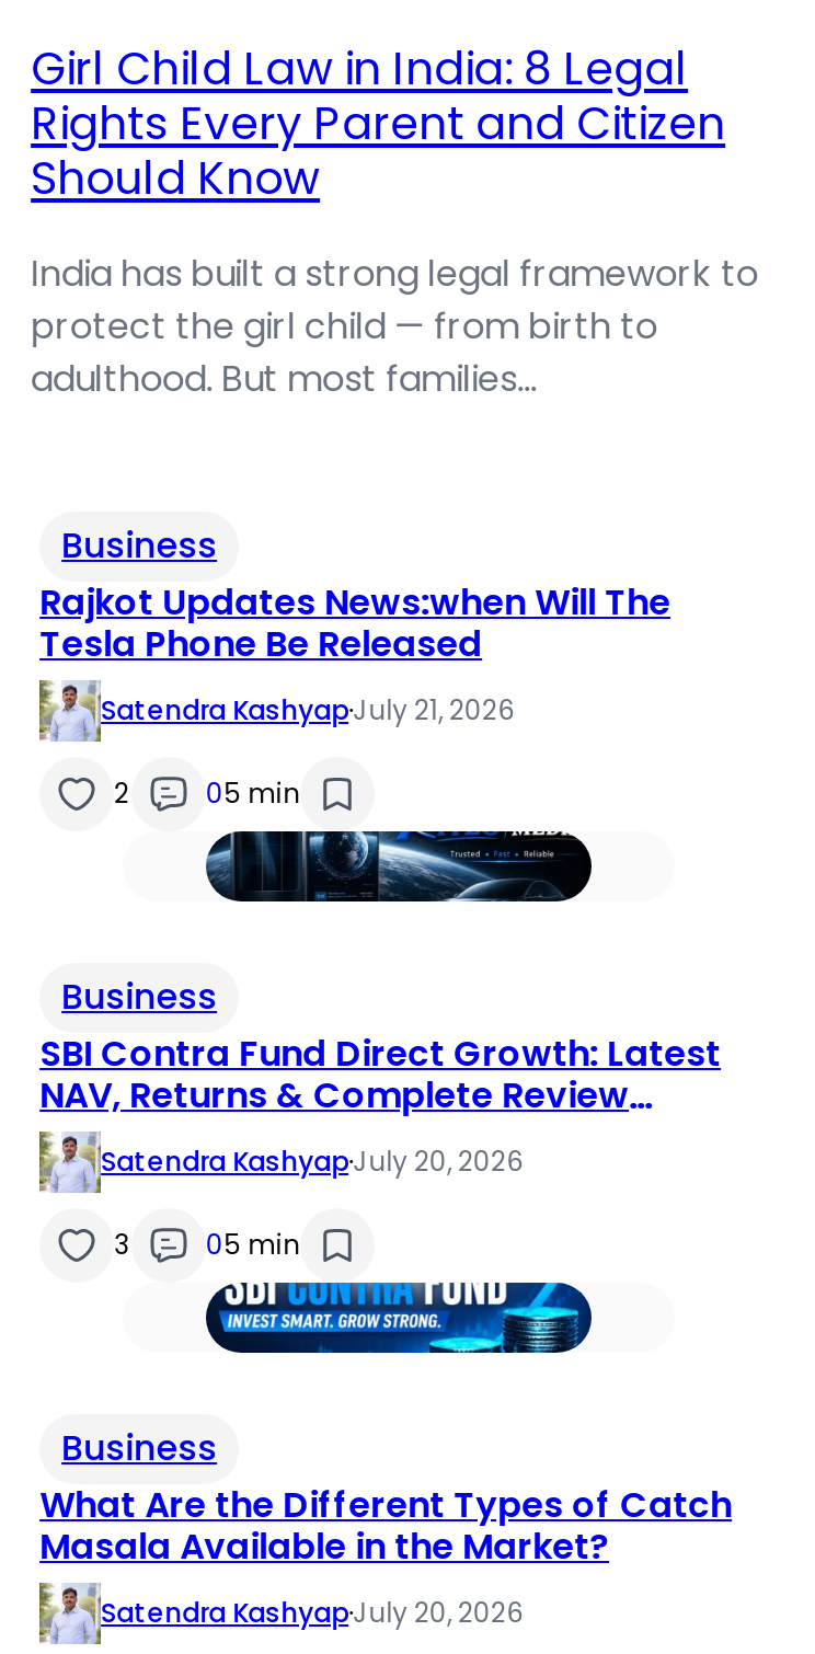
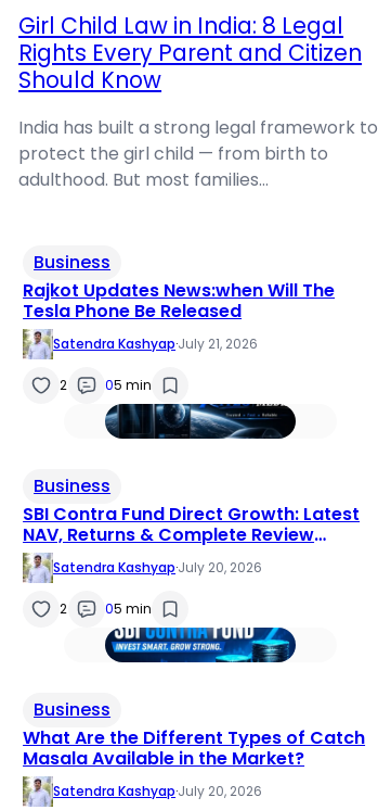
[114,1226,129,1264] 3 -> [60,600,67,618] 2

